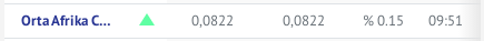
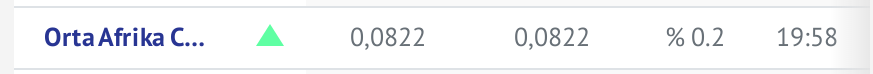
[363,11,404,30] % 0.15 -> [665,20,725,54] % 0.2
[428,11,463,30] 09:51 -> [776,20,838,54] 19:58

